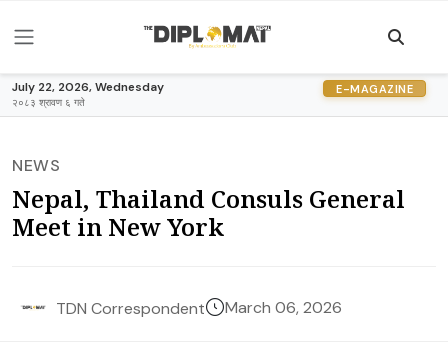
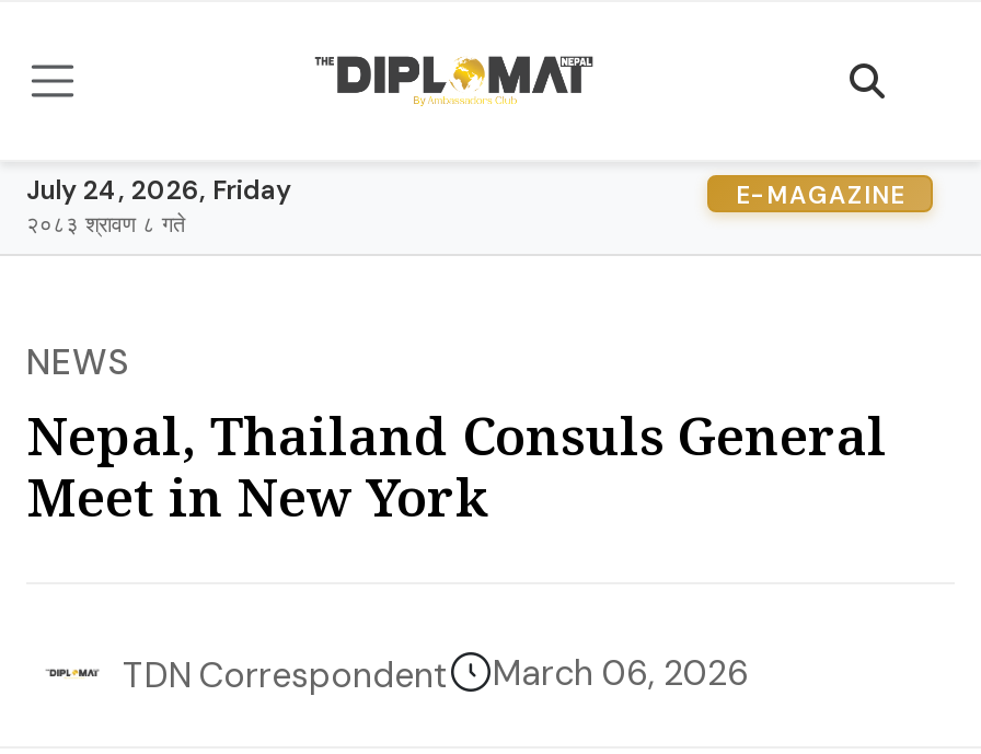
[12,79,164,95] July 22, 2026, Wednesday -> [26,173,291,208] July 24, 2026, Friday
[12,96,85,109] २०८३ श्रावण ६ गते -> [26,210,186,239] २०८३ श्रावण ८ गते

